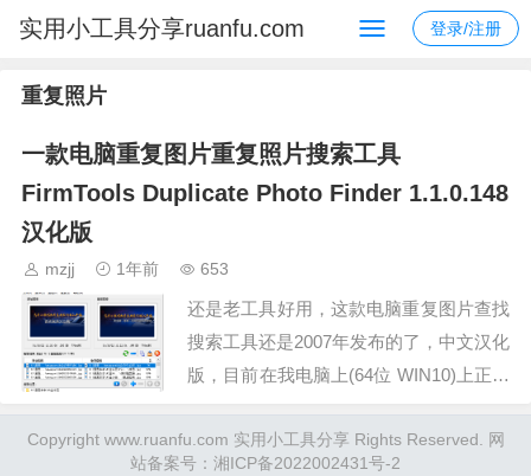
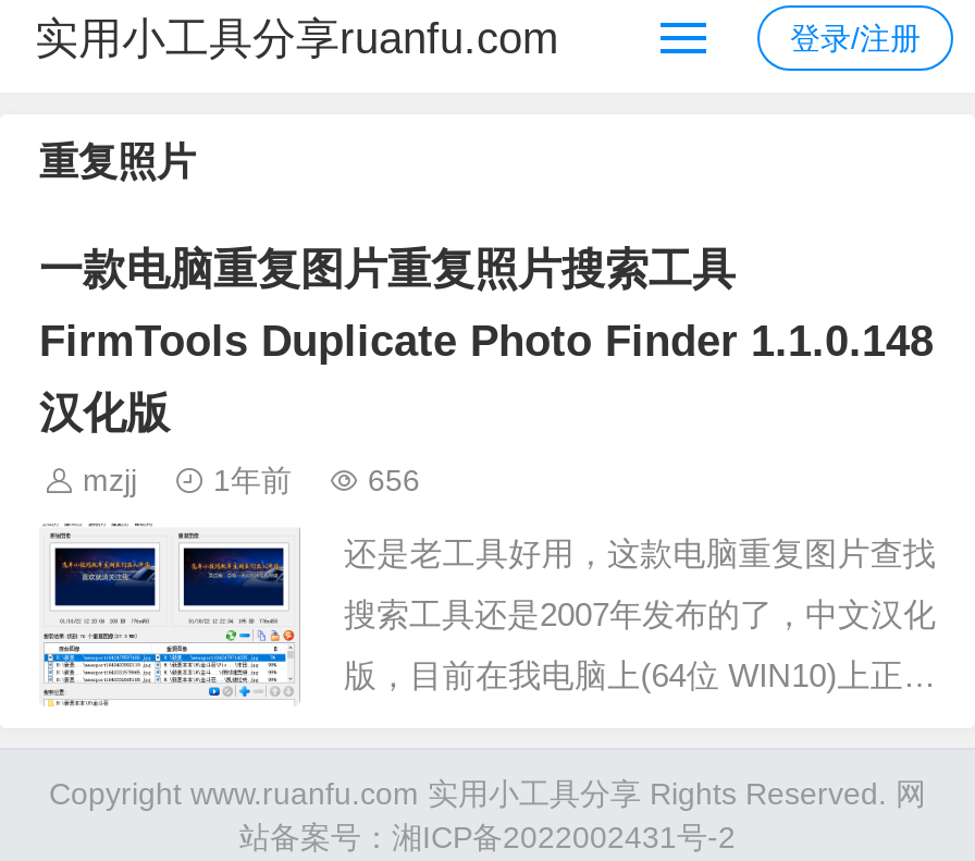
[200,259,229,278] 653 -> [368,463,420,497] 656

